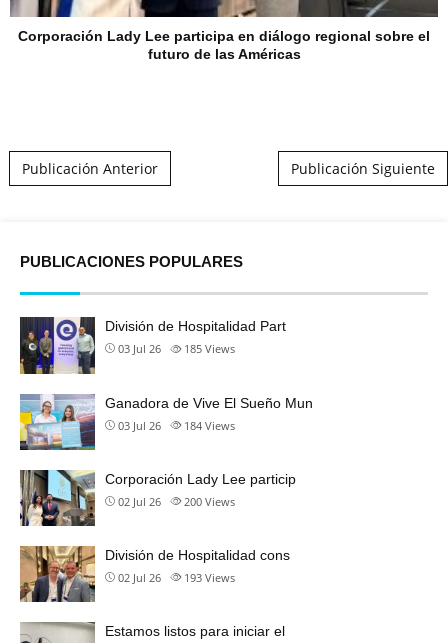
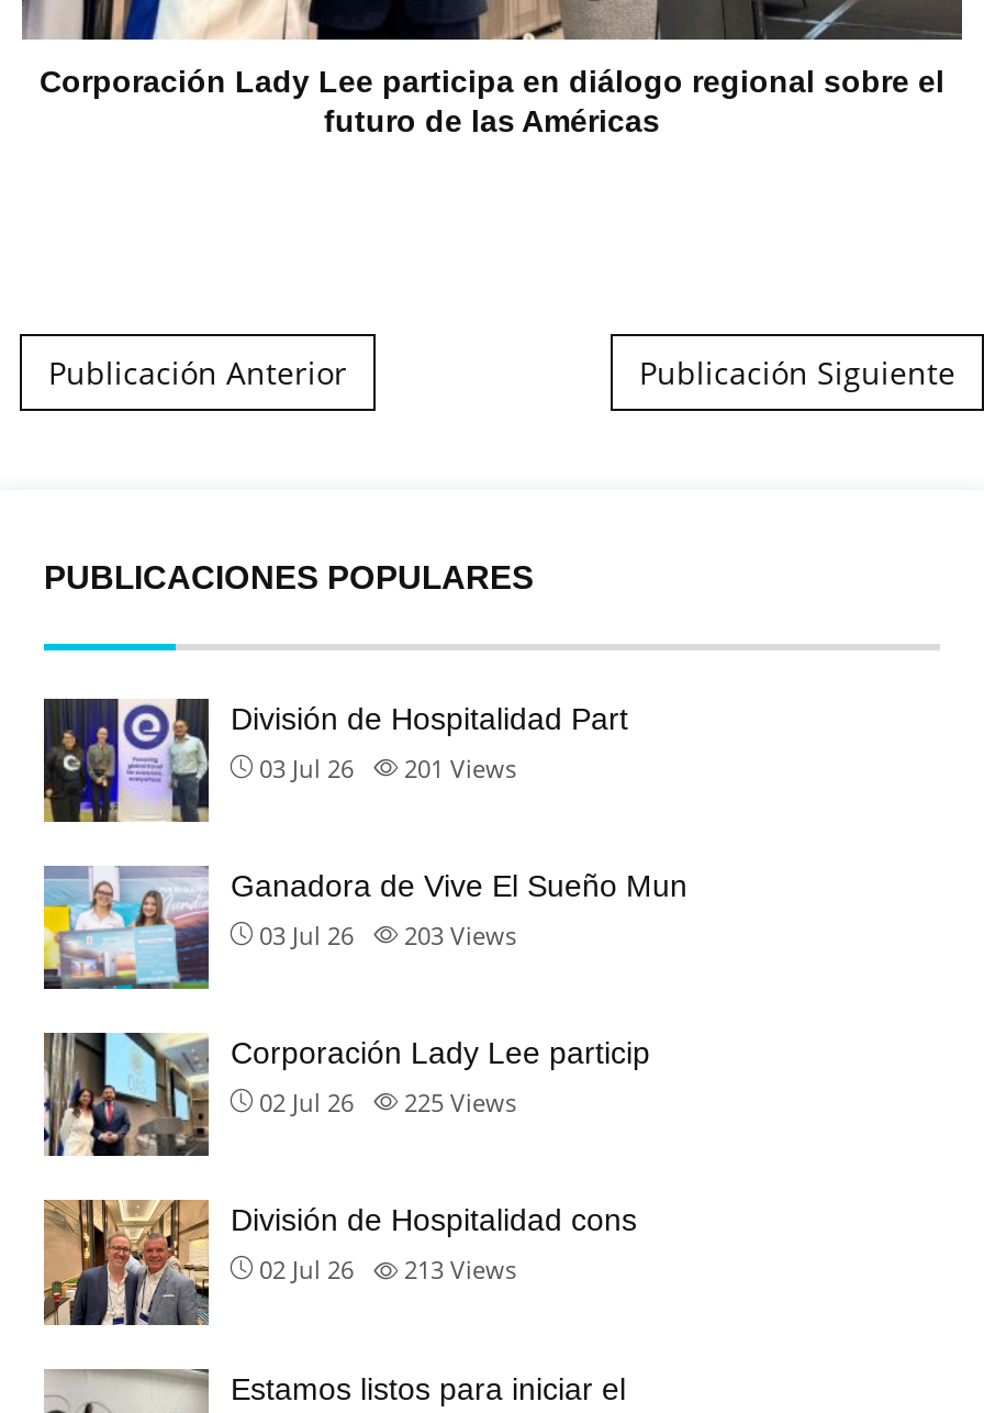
[118,341,235,356] 03 Jul 26 185 Views -> [259,750,516,783] 03 Jul 26 201 Views
[118,418,235,433] 03 Jul 26 184 Views -> [259,918,516,951] 03 Jul 26 203 Views
[118,494,235,509] 02 Jul 26 200 Views -> [259,1085,516,1118] 02 Jul 26 225 Views
[118,570,235,585] 02 Jul 26 193 Views -> [259,1253,516,1286] 02 Jul 26 213 Views

